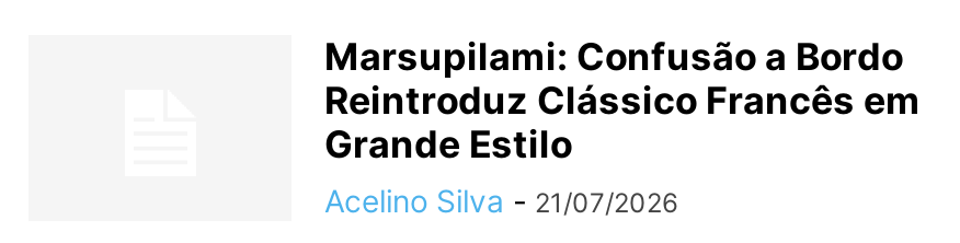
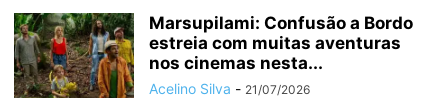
none -> [13,12,135,99] [image]
[324,79,921,166] Reintroduz Clássico Francês em | Grande Estilo -> [149,33,401,73] estreia com muitas aventuras | nos cinemas nesta...

